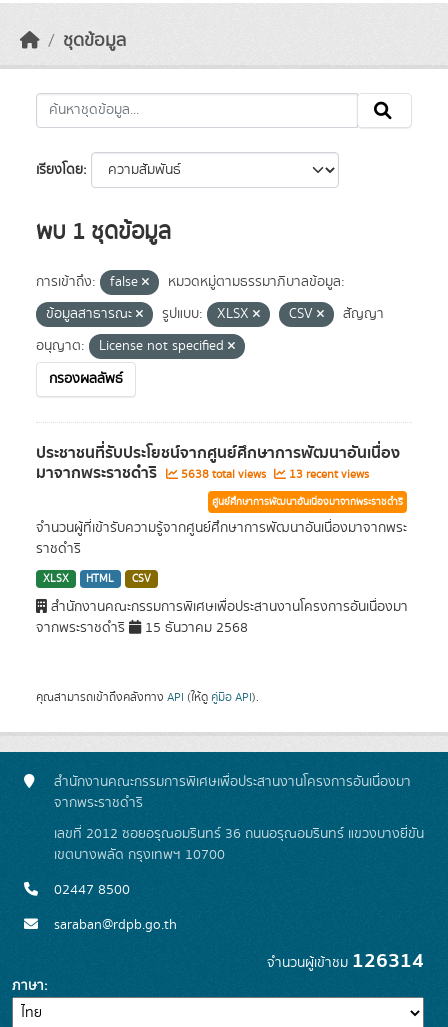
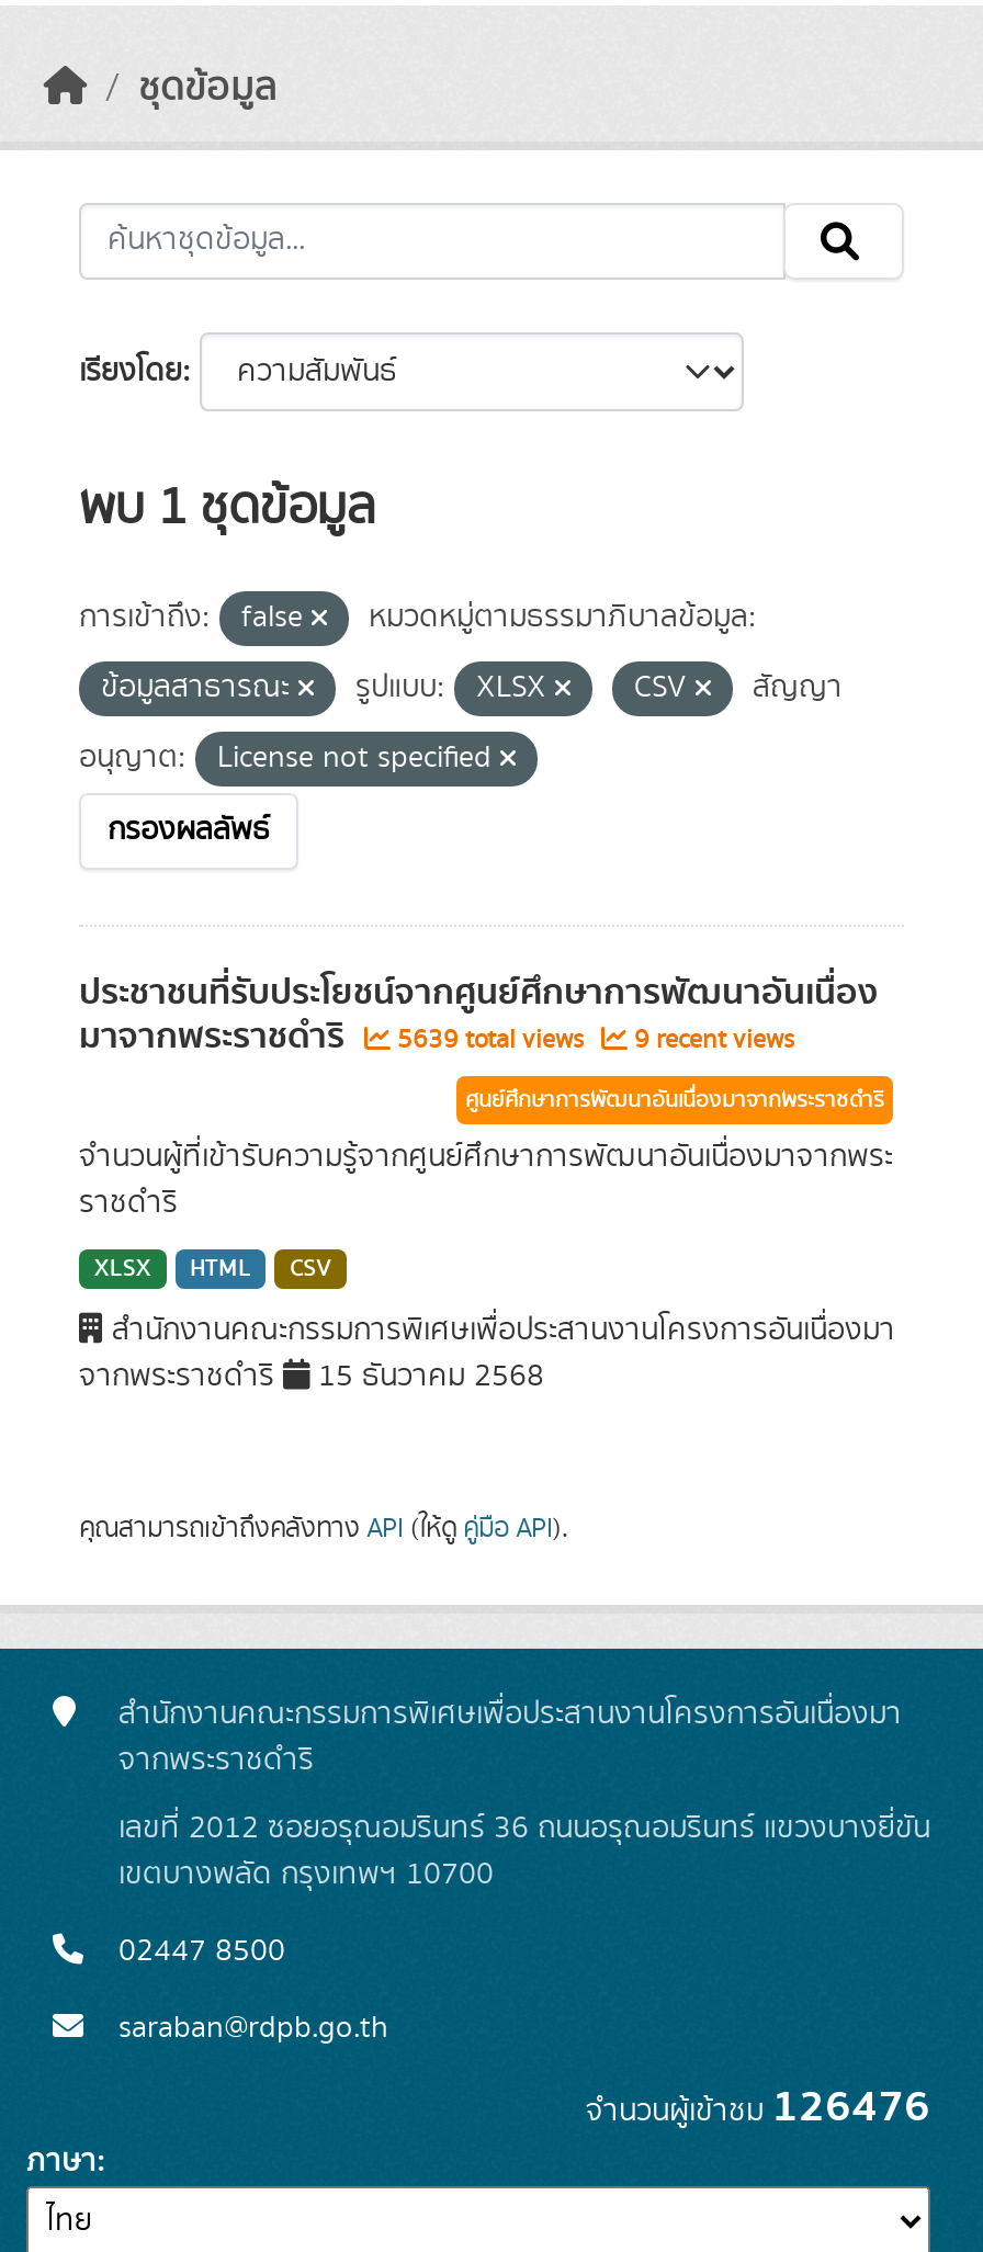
[178,466,269,483] 5638 total views -> [391,1021,590,1059] 5639 total views
[286,466,369,483] 13 recent views -> [628,1021,794,1059] 9 recent views
[267,945,424,977] จำนวนผู้เข้าชม126314 -> [586,2072,930,2142] จำนวนผู้เข้าชม126476

